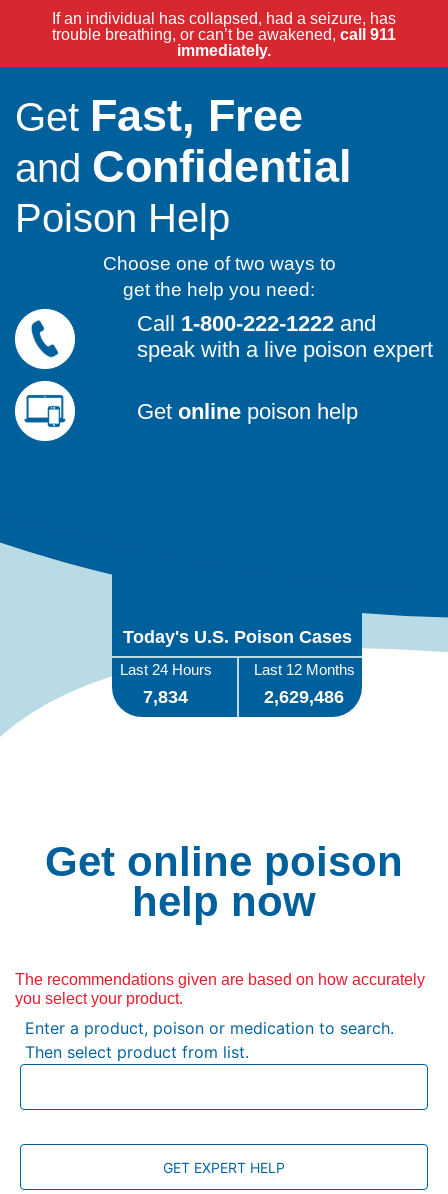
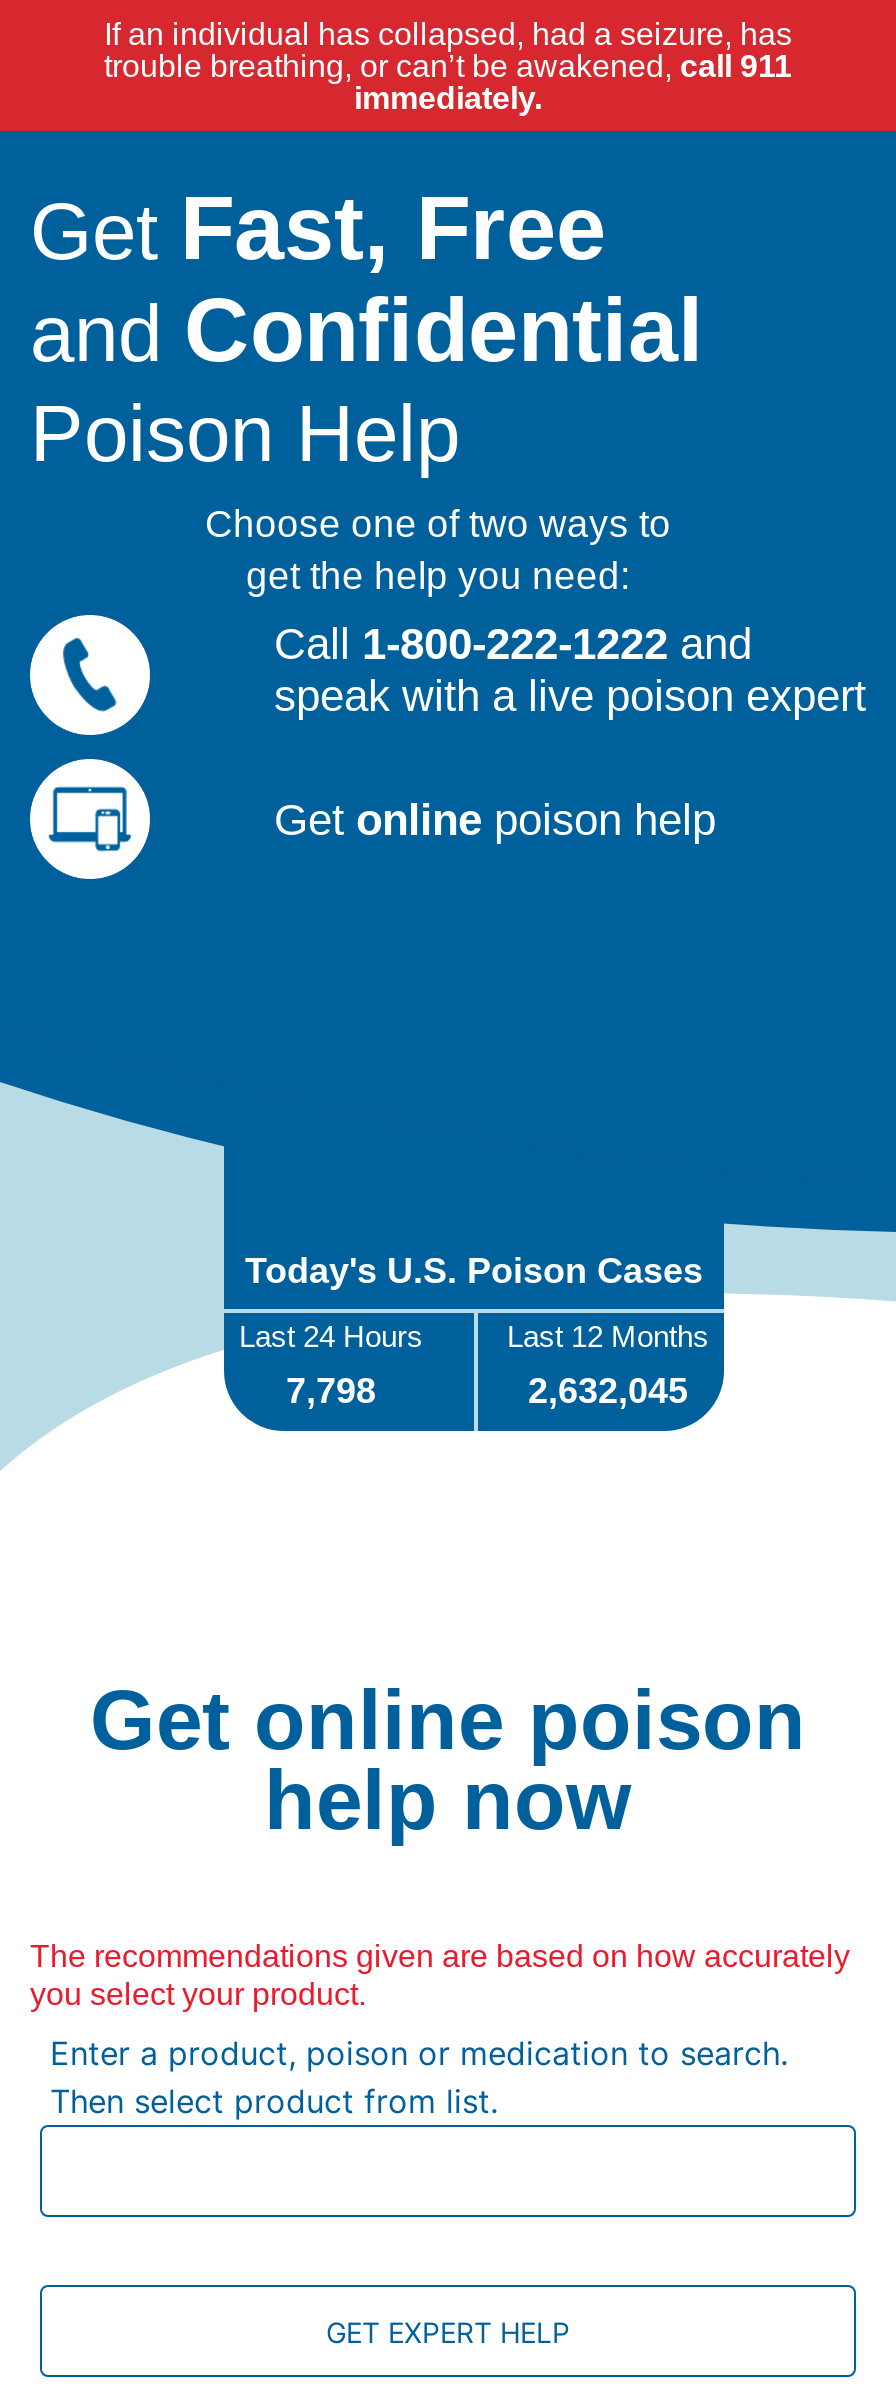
[143,687,188,707] 7,834 -> [286,1371,376,1411] 7,798
[264,687,344,707] 2,629,486 -> [528,1371,688,1411] 2,632,045

